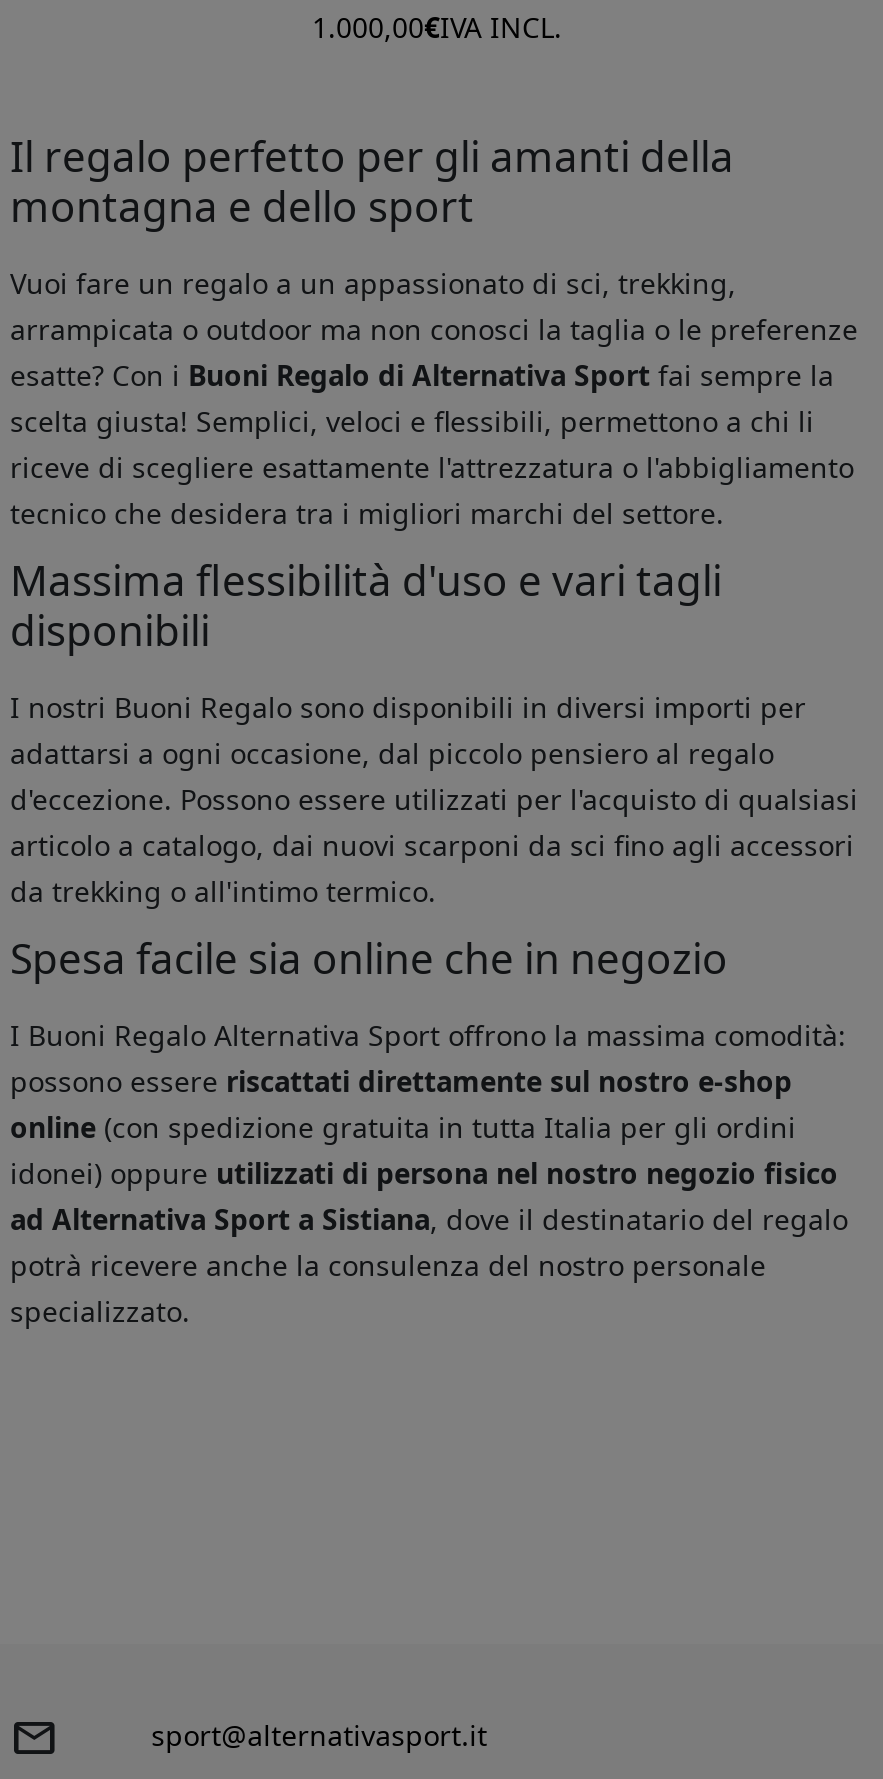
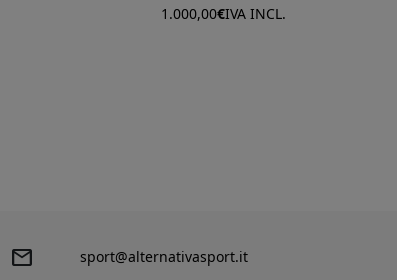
[10,128,858,1330] Il regalo perfetto per gli amanti della | montagna e dello sport | Vuoi fare un regalo a un appassionato di sci, trekking, | arrampicata o outdoor ma non conosci la taglia o le preferenze | esatte? Con i Buoni Regalo di Alternativa Sport fai sempre la | scelta giusta! Semplici, veloci e flessibili, permettono a chi li | riceve di scegliere esattamente l'attrezzatura o l'abbigliamento | tecnico che desidera tra i migliori marchi del settore. | Massima flessibilità d'uso e vari tagli | disponibili | I nostri Buoni Regalo sono disponibili in diversi importi per | adattarsi a ogni occasione, dal piccolo pensiero al regalo | d'eccezione. Possono essere utilizzati per l'acquisto di qualsiasi | articolo a catalogo, dai nuovi scarponi da sci fino agli accessori | da trekking o all'intimo termico. | Spesa facile sia online che in negozio | I Buoni Regalo Alternativa Sport offrono la massima comodità: | possono essere riscattati direttamente sul nostro e-shop | online (con spedizione gratuita in tutta Italia per gli ordini | idonei) oppure utilizzati di persona nel nostro negozio fisico | ad Alternativa Sport a Sistiana, dove il destinatario del regalo | potrà ricevere anche la consulenza del nostro personale | specializzato. -> none

